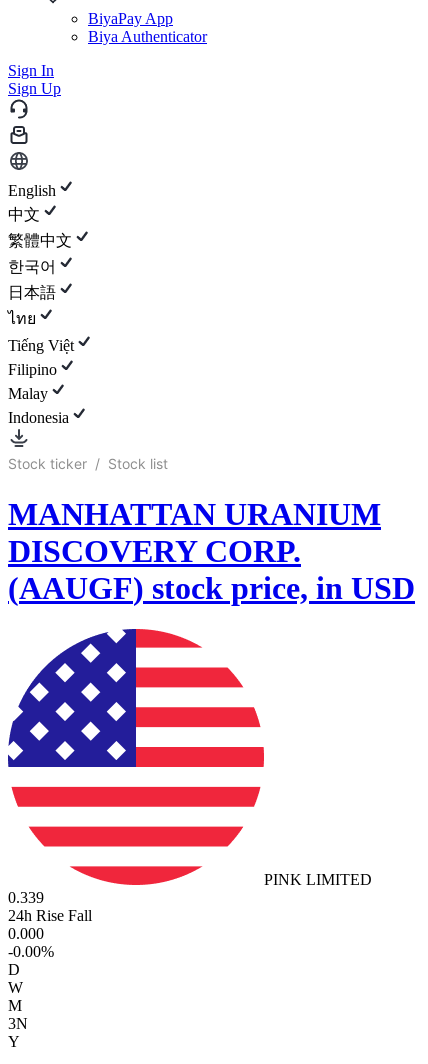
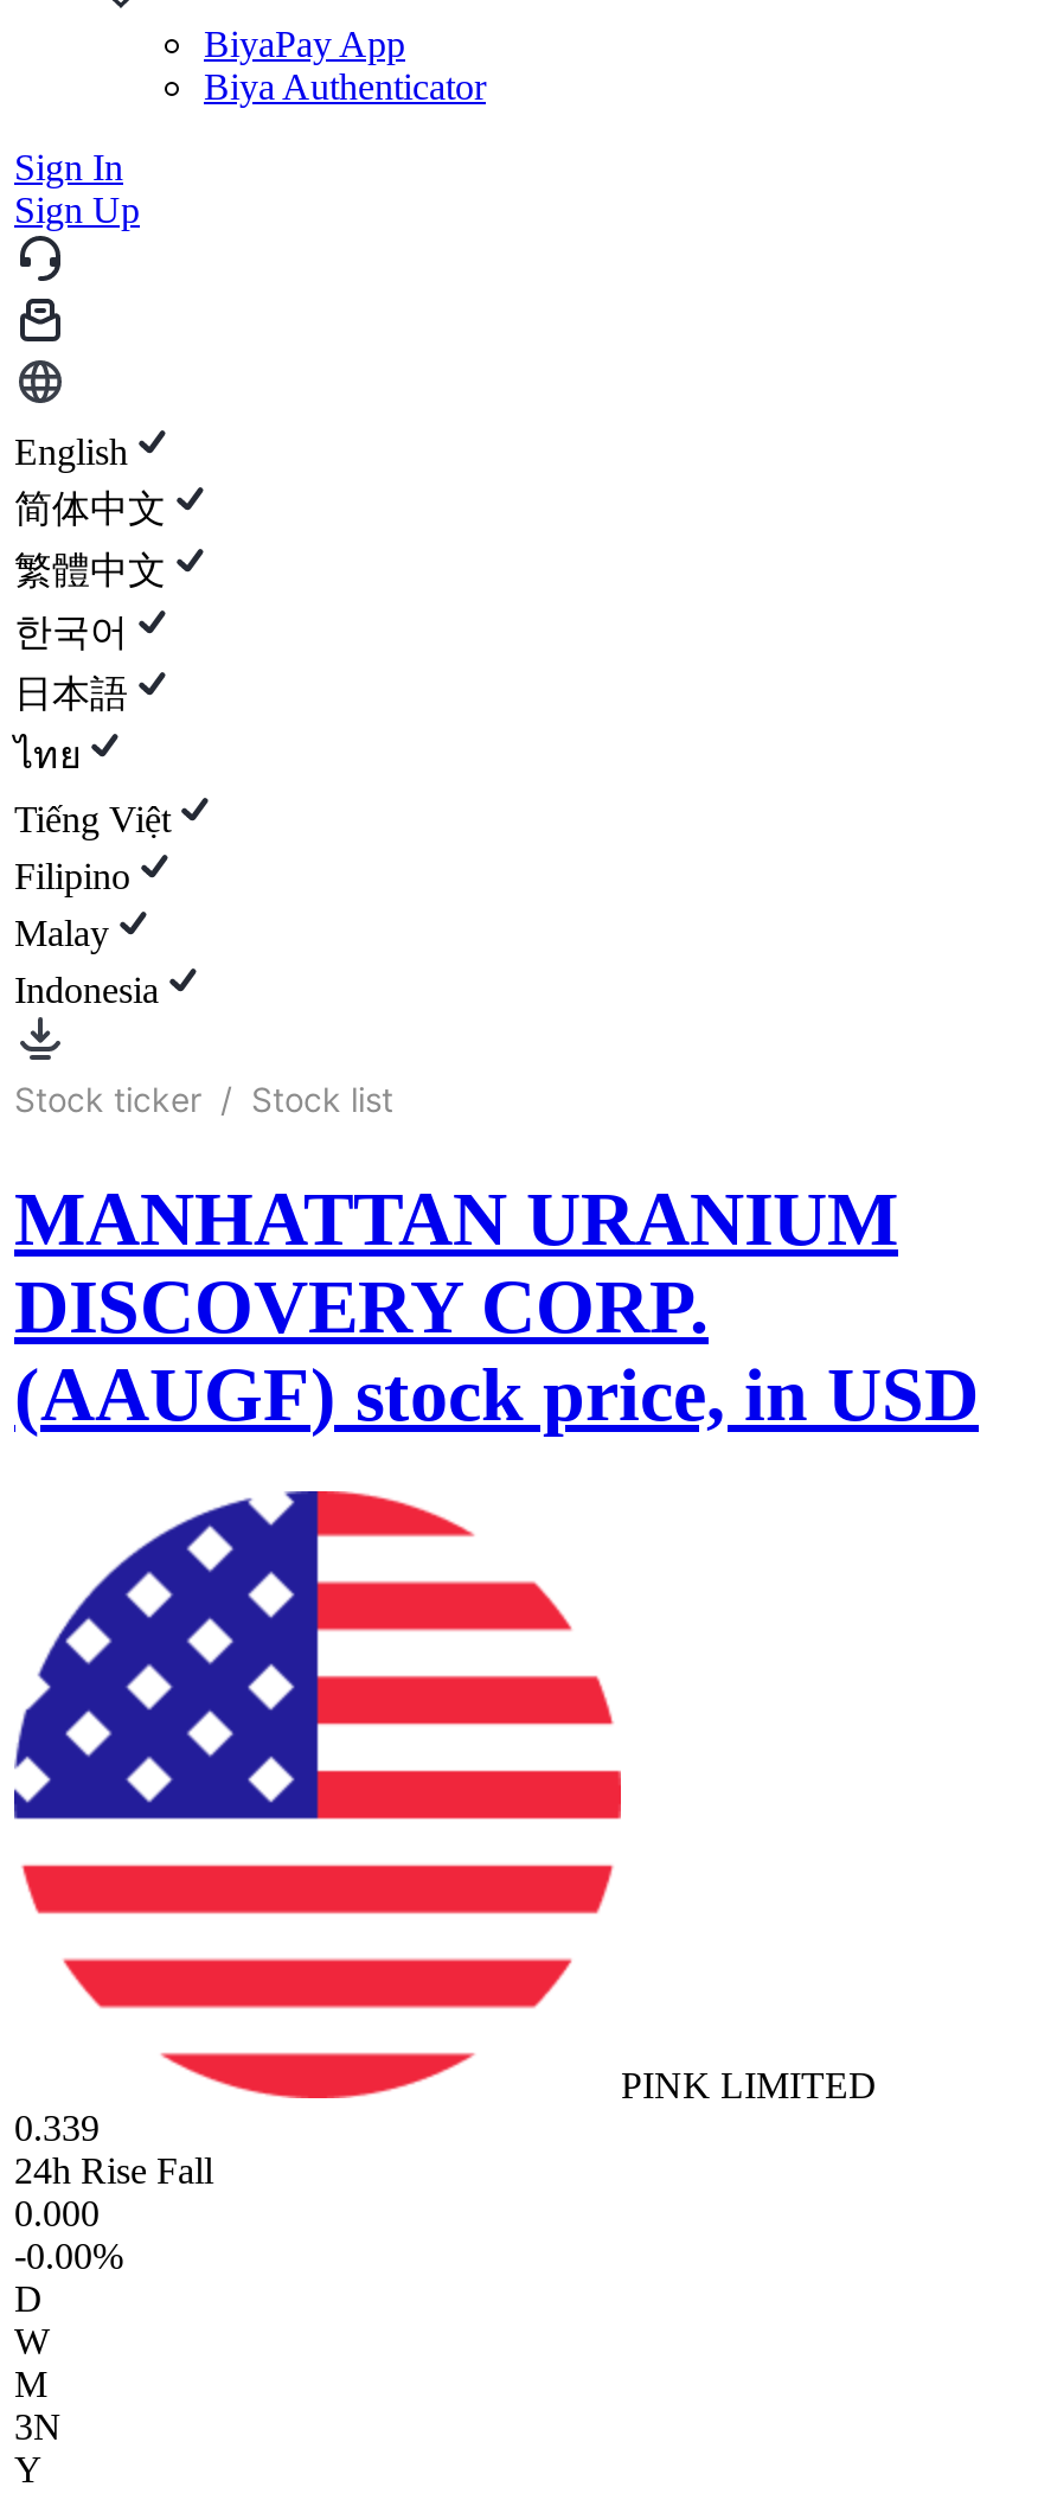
[8,206,40,223] 中文 -> [14,488,166,529] 简体中文

